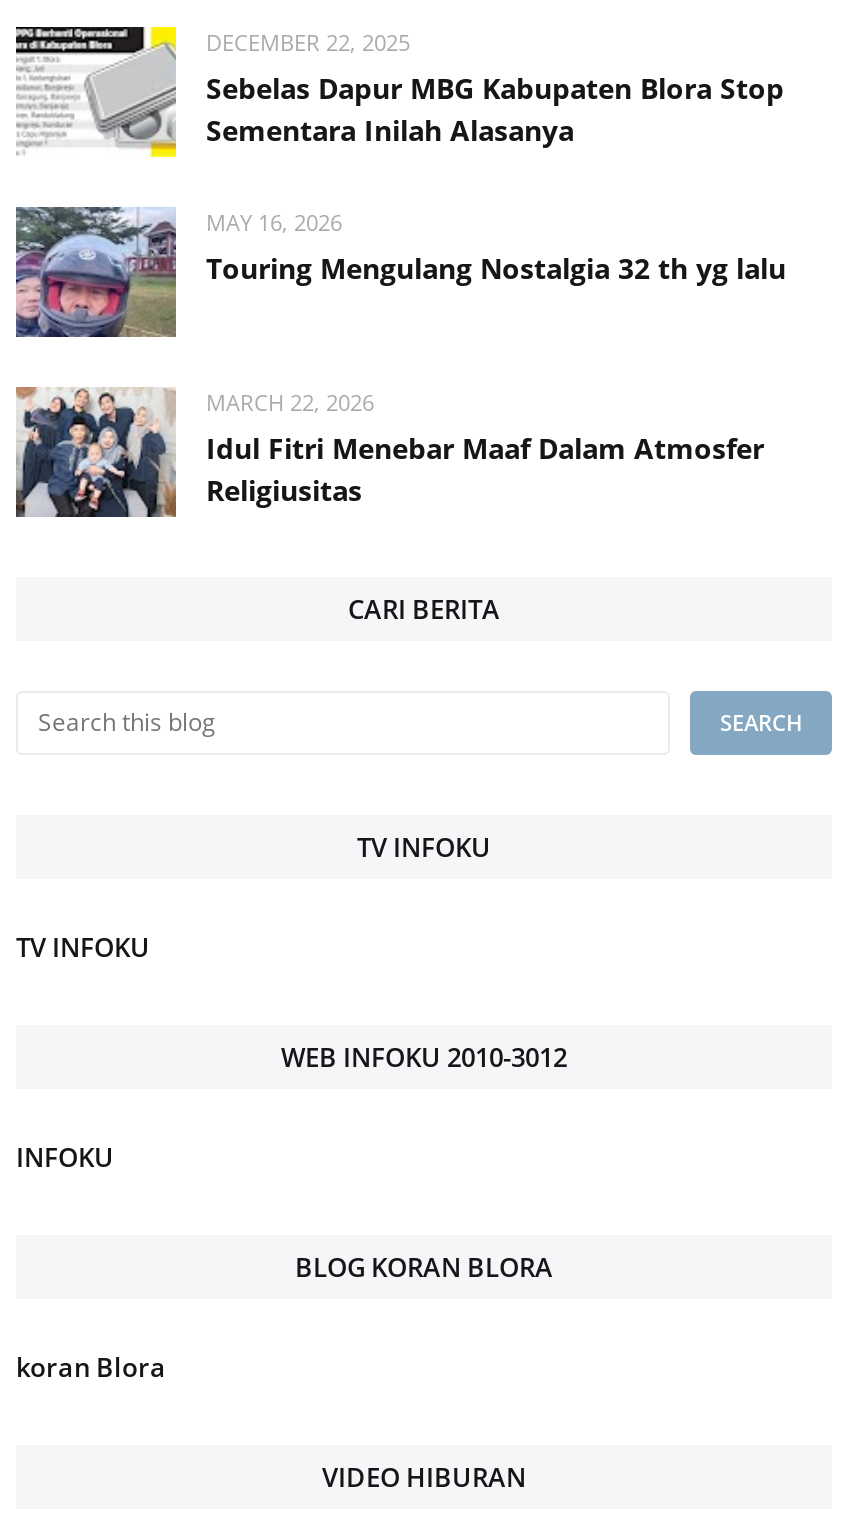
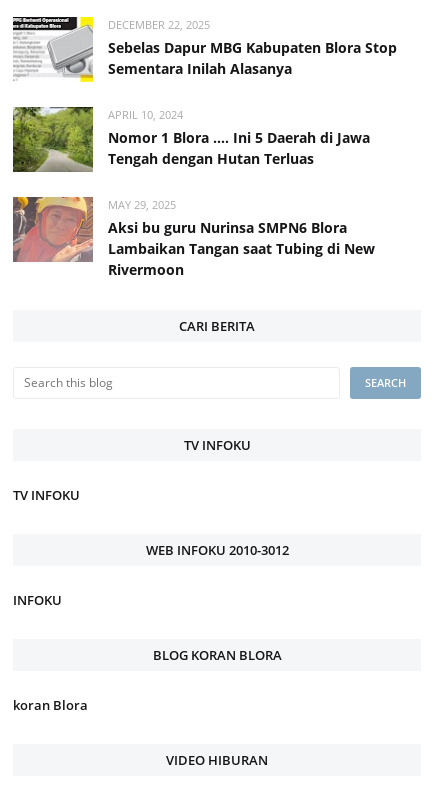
[14,205,786,339] [image] | MAY 16, 2026 | Touring Mengulang Nostalgia 32 th yg lalu -> [12,106,370,173] [image] | APRIL 10, 2024 | Nomor 1 Blora .... Ini 5 Daerah di Jawa | Tengah dengan Hutan Terluas
[16,385,764,519] [image] | MARCH 22, 2026 | Idul Fitri Menebar Maaf Dalam Atmosfer | Religiusitas -> [12,196,375,279] [image] | MAY 29, 2025 | Aksi bu guru Nurinsa SMPN6 Blora | Lambaikan Tangan saat Tubing di New | Rivermoon

